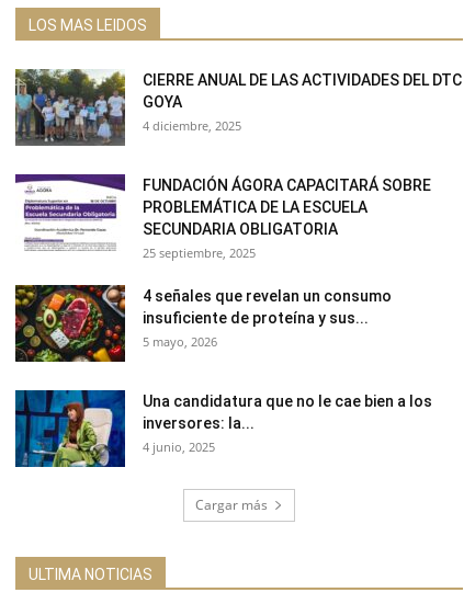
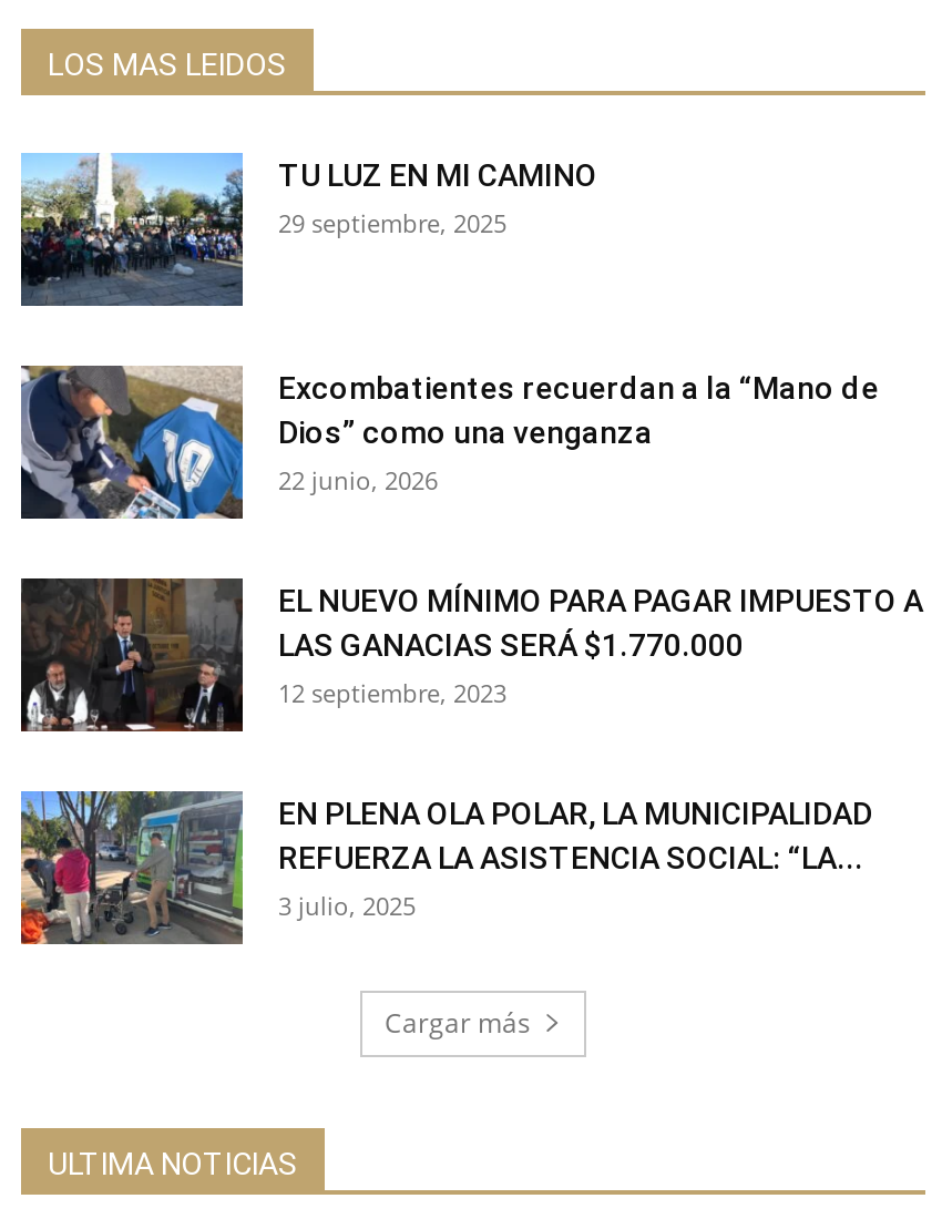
[14,68,462,146] [image] | CIERRE ANUAL DE LAS ACTIVIDADES DEL DTC | GOYA | 4 diciembre, 2025 -> [19,152,597,307] [image] | TU LUZ EN MI CAMINO | 29 septiembre, 2025
[15,173,431,261] [image] | FUNDACIÓN ÁGORA CAPACITARÁ SOBRE | PROBLEMÁTICA DE LA ESCUELA | SECUNDARIA OBLIGATORIA | 25 septiembre, 2025 -> [19,365,879,522] [image] | Excombatientes recuerdan a la “Mano de | Dios” como una venganza | 22 junio, 2026
[14,284,392,363] [image] | 4 señales que revelan un consumo | insuficiente de proteína y sus... | 5 mayo, 2026 -> [21,575,923,735] [image] | EL NUEVO MÍNIMO PARA PAGAR IMPUESTO A | LAS GANACIAS SERÁ $1.770.000 | 12 septiembre, 2023
[14,389,432,468] [image] | Una candidatura que no le cae bien a los | inversores: la... | 4 junio, 2025 -> [19,790,872,947] [image] | EN PLENA OLA POLAR, LA MUNICIPALIDAD | REFUERZA LA ASISTENCIA SOCIAL: “LA... | 3 julio, 2025

